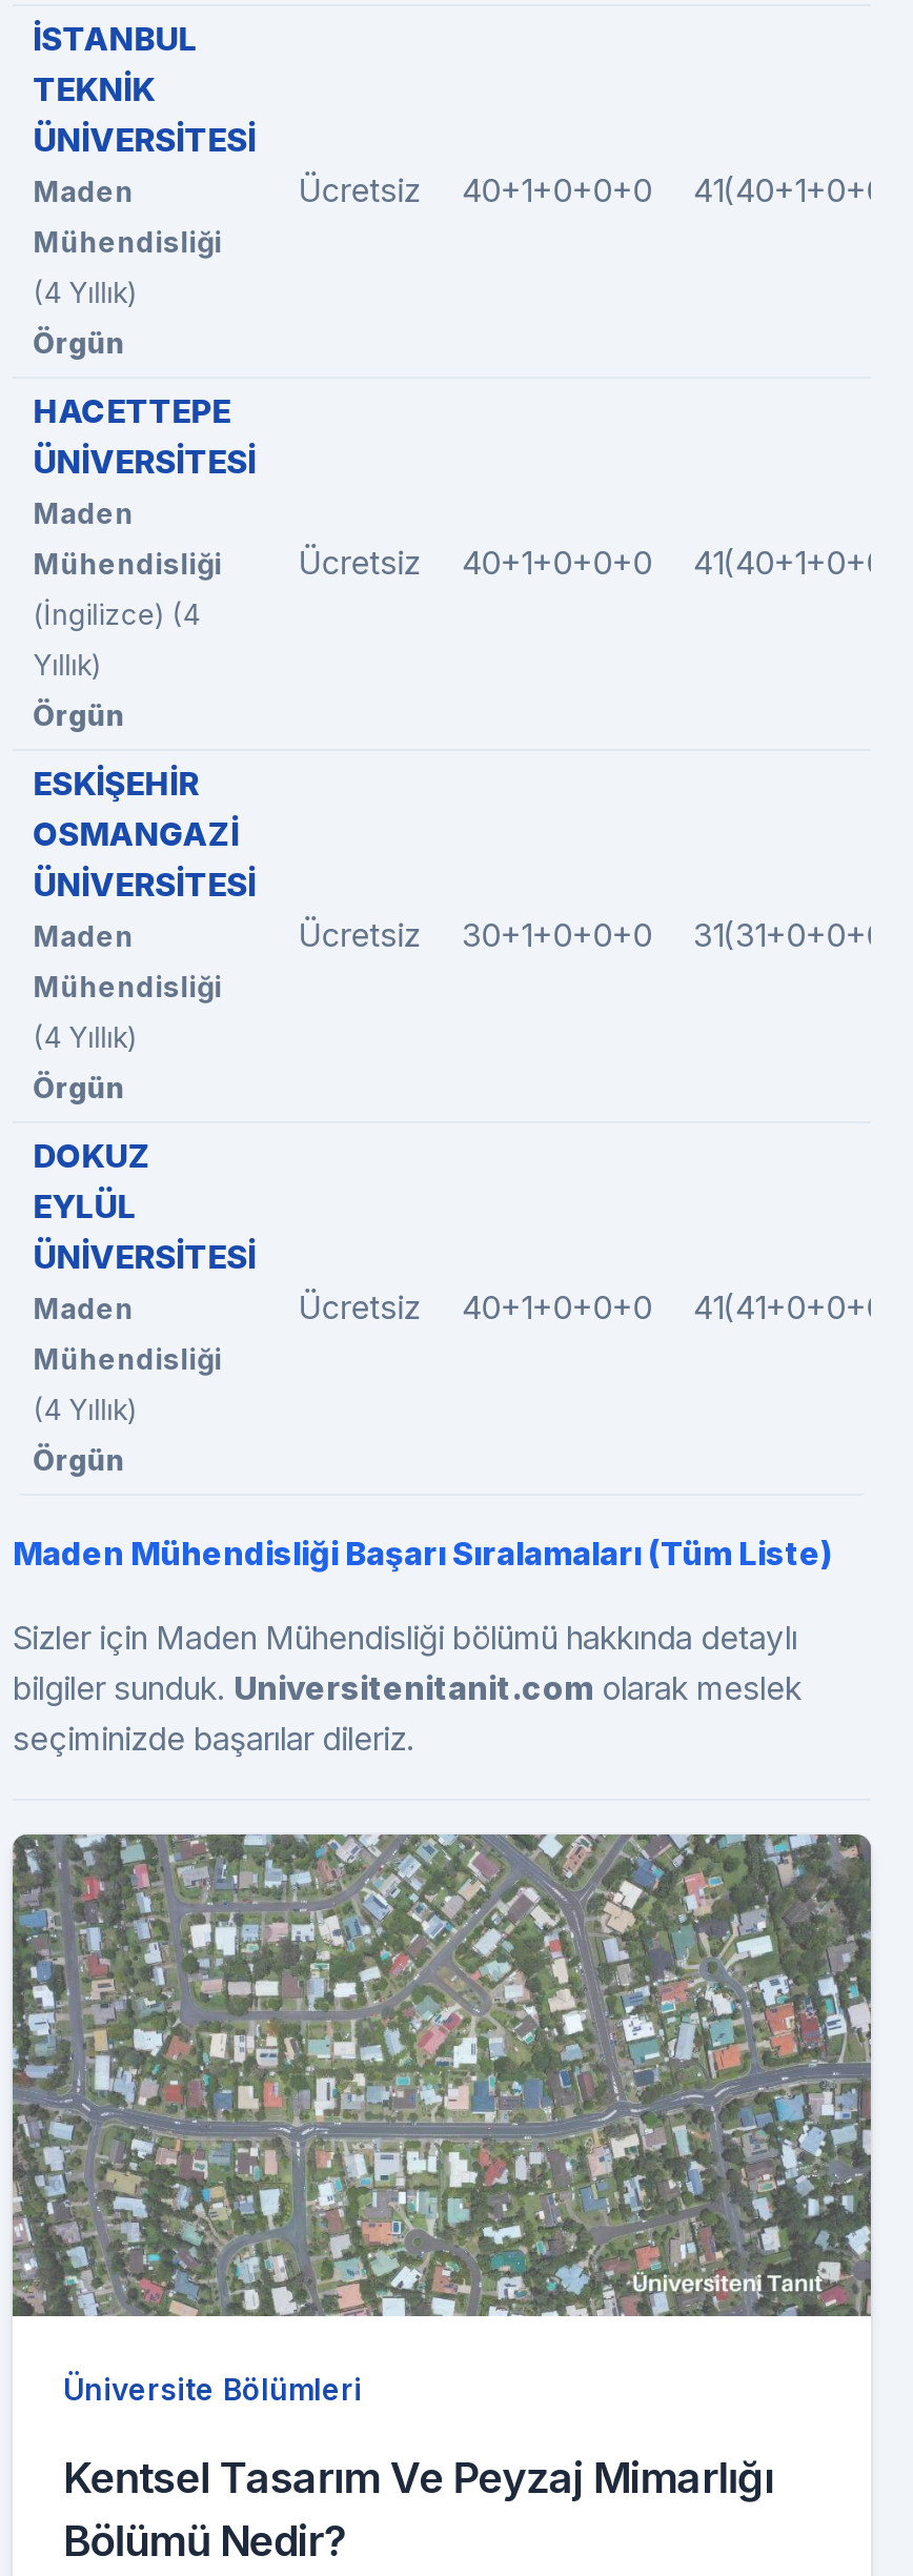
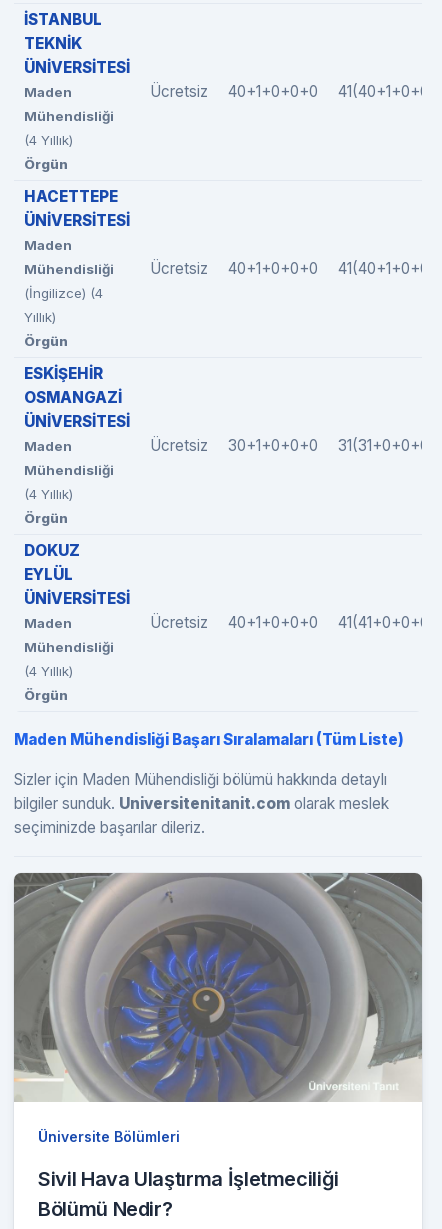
[11,1832,873,2318] [image] -> [14,872,423,1103] [image]
[63,2453,774,2503] Kentsel Tasarım Ve Peyzaj Mimarlığı -> [38,1167,339,1191] Sivil Hava Ulaştırma İşletmeciliği

